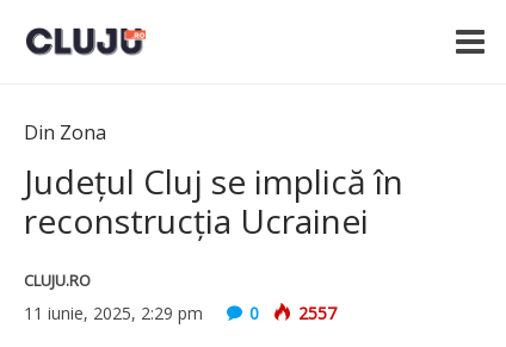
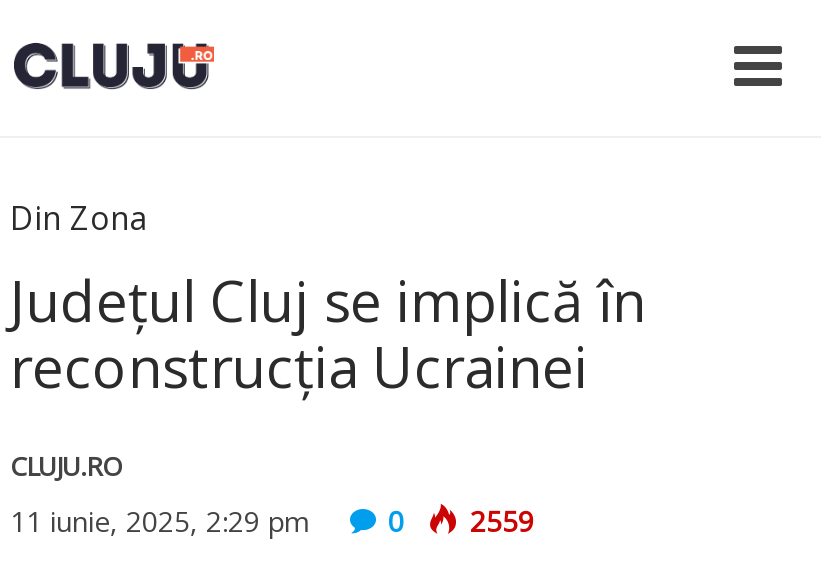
[249,302,337,324] 0 2557 -> [388,502,534,540] 0 2559

